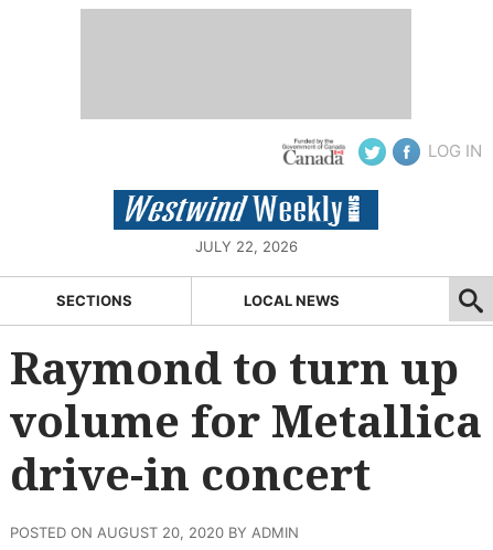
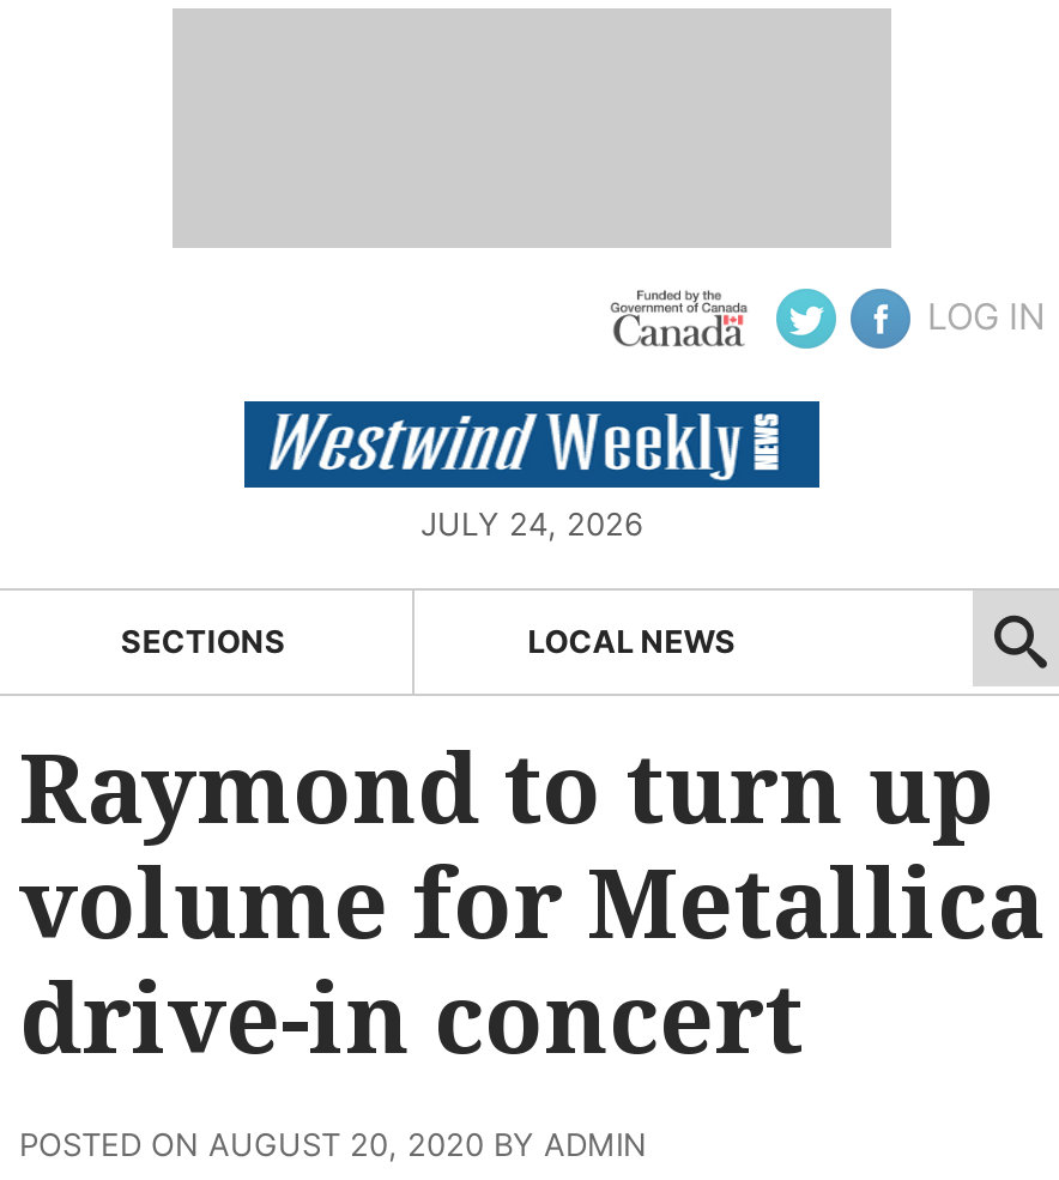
[195,237,297,255] JULY 22, 2026 -> [420,504,643,543] JULY 24, 2026

